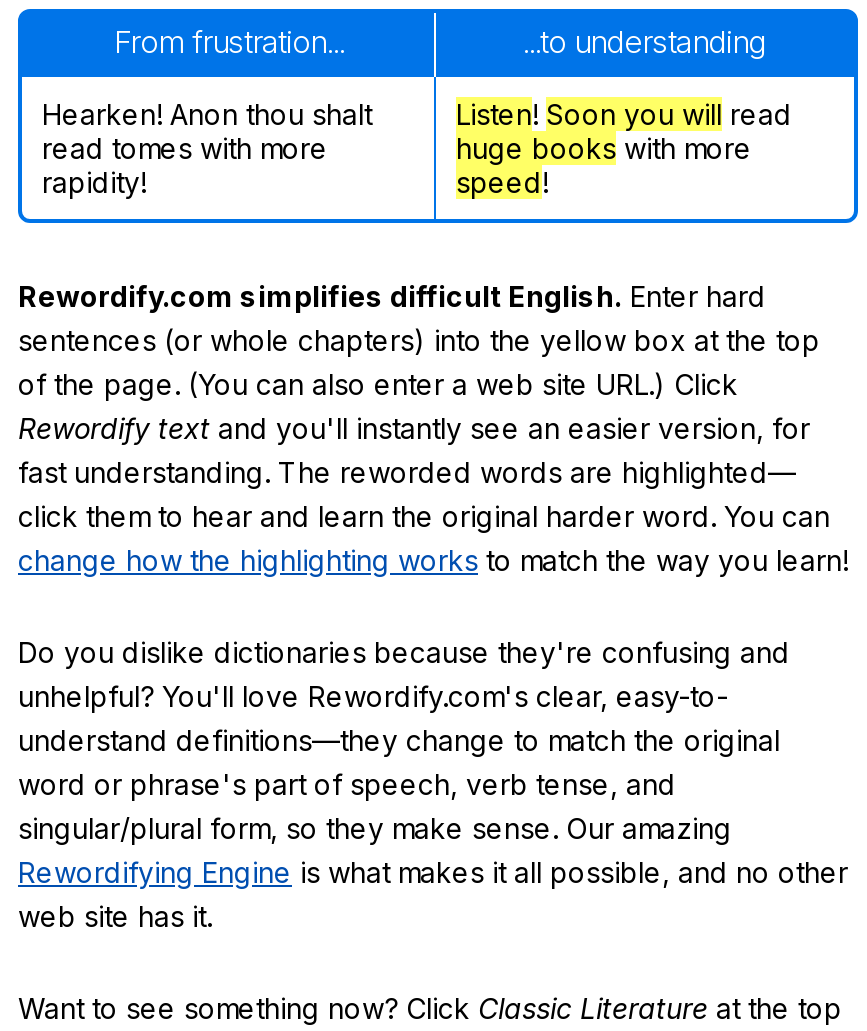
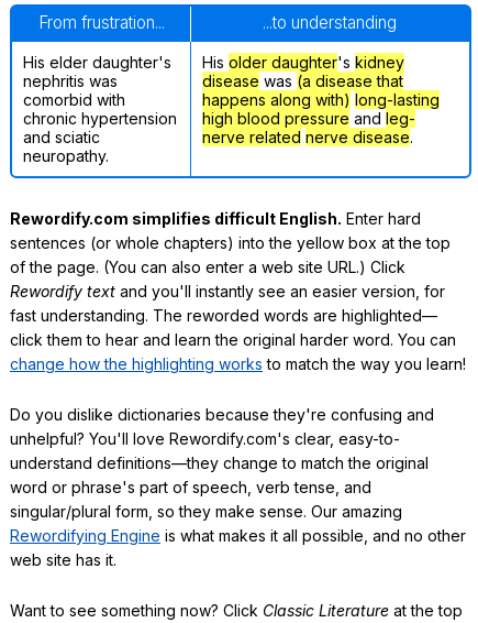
[42,97,372,199] Hearken! Anon thou shalt | read tomes with more | rapidity! -> [23,53,177,165] His elder daughter's | nephritis was | comorbid with | chronic hypertension | and sciatic | neuropathy.
[456,97,792,199] Listen! Soon you will read | huge books with more | speed! -> [202,53,440,147] His older daughter 's kidney | disease was (a disease that | happens along with) long-lasting | high blood pressure andleg- | nerve related nerve disease.

